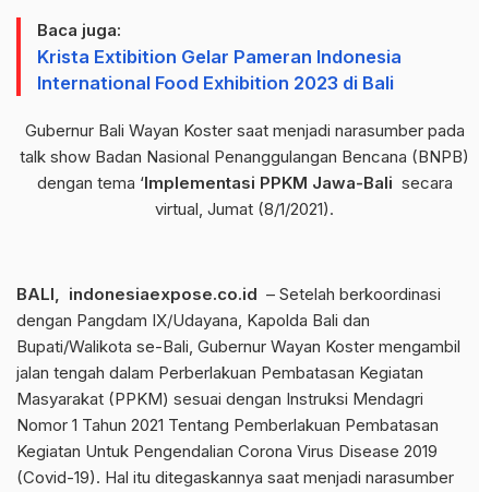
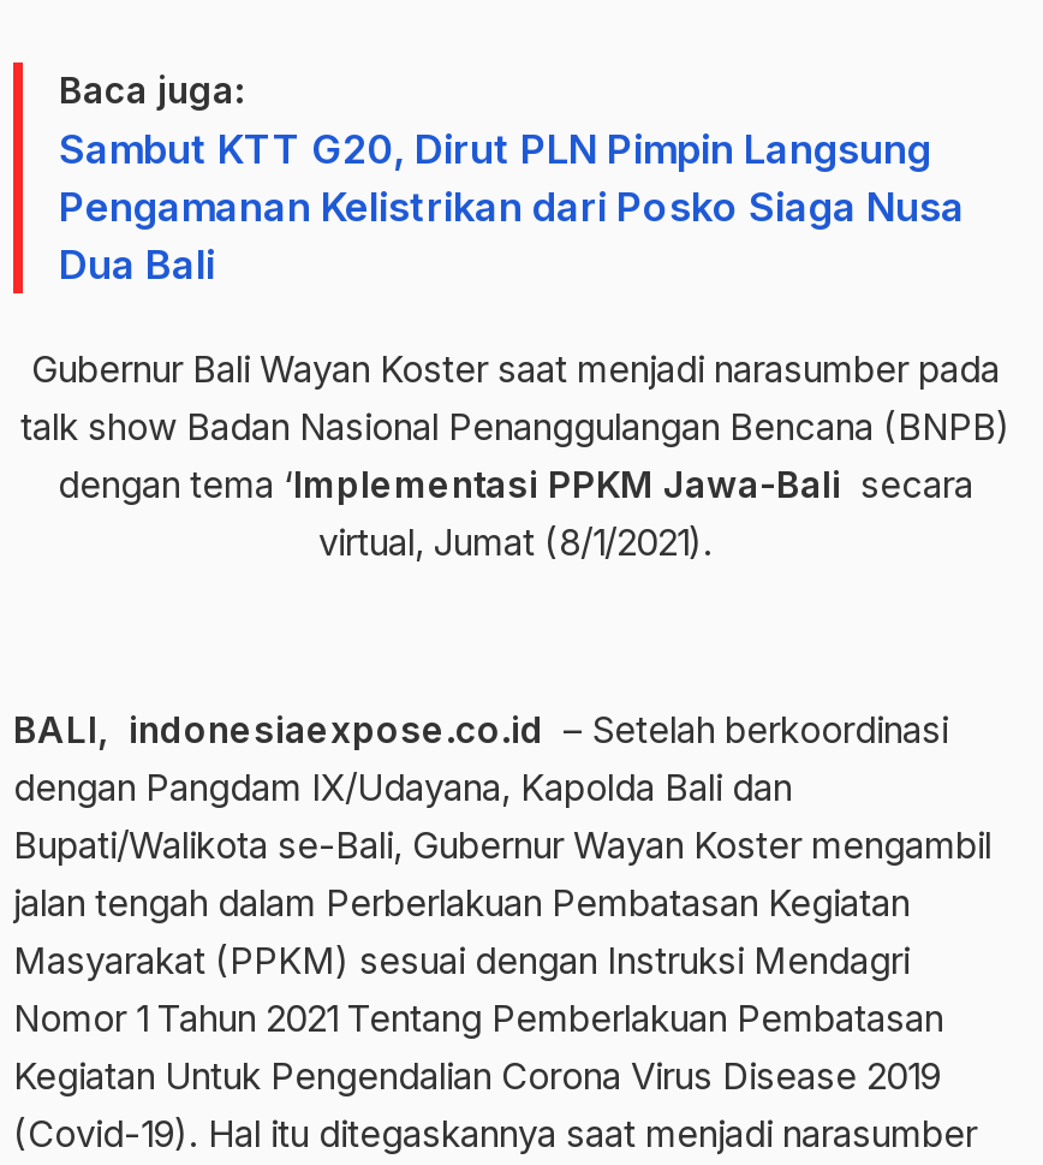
[37,46,406,94] Krista Extibition Gelar Pameran Indonesia | International Food Exhibition 2023 di Bali -> [59,125,965,288] Sambut KTT G20, Dirut PLN Pimpin Langsung | Pengamanan Kelistrikan dari Posko Siaga Nusa | Dua Bali

